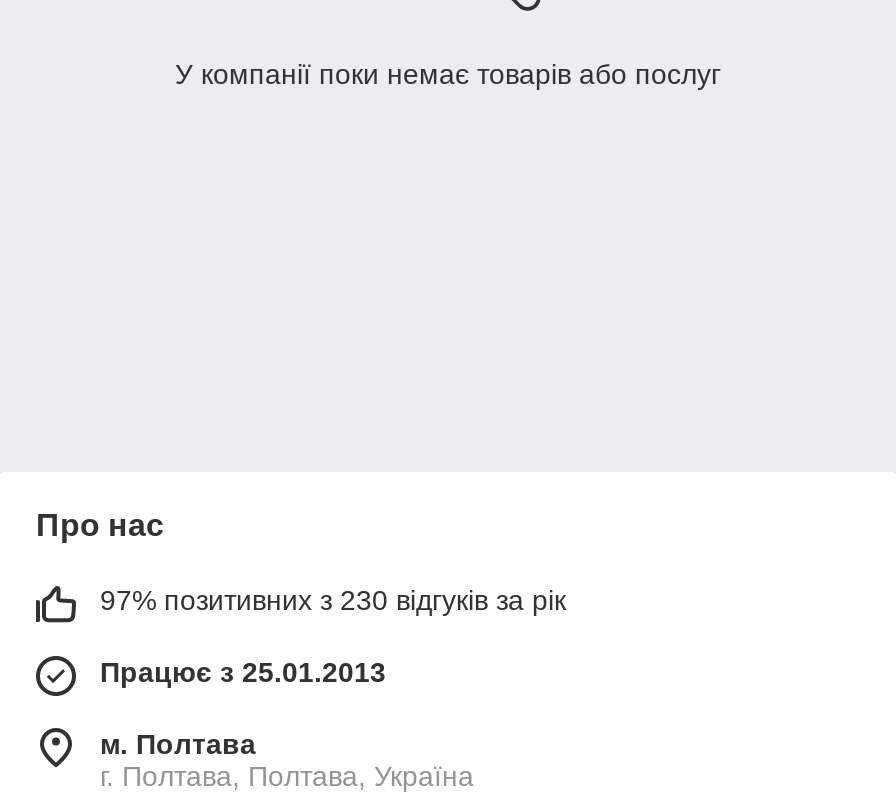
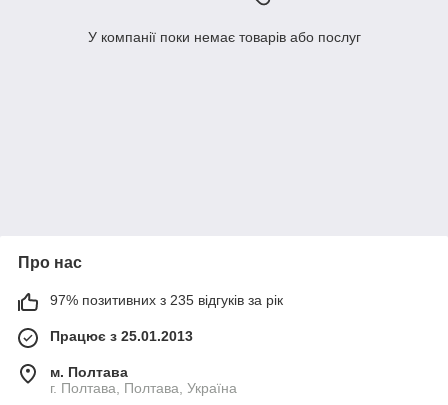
[100,585,566,617] 97% позитивних з 230 відгуків за рік -> [50,292,283,308] 97% позитивних з 235 відгуків за рік

